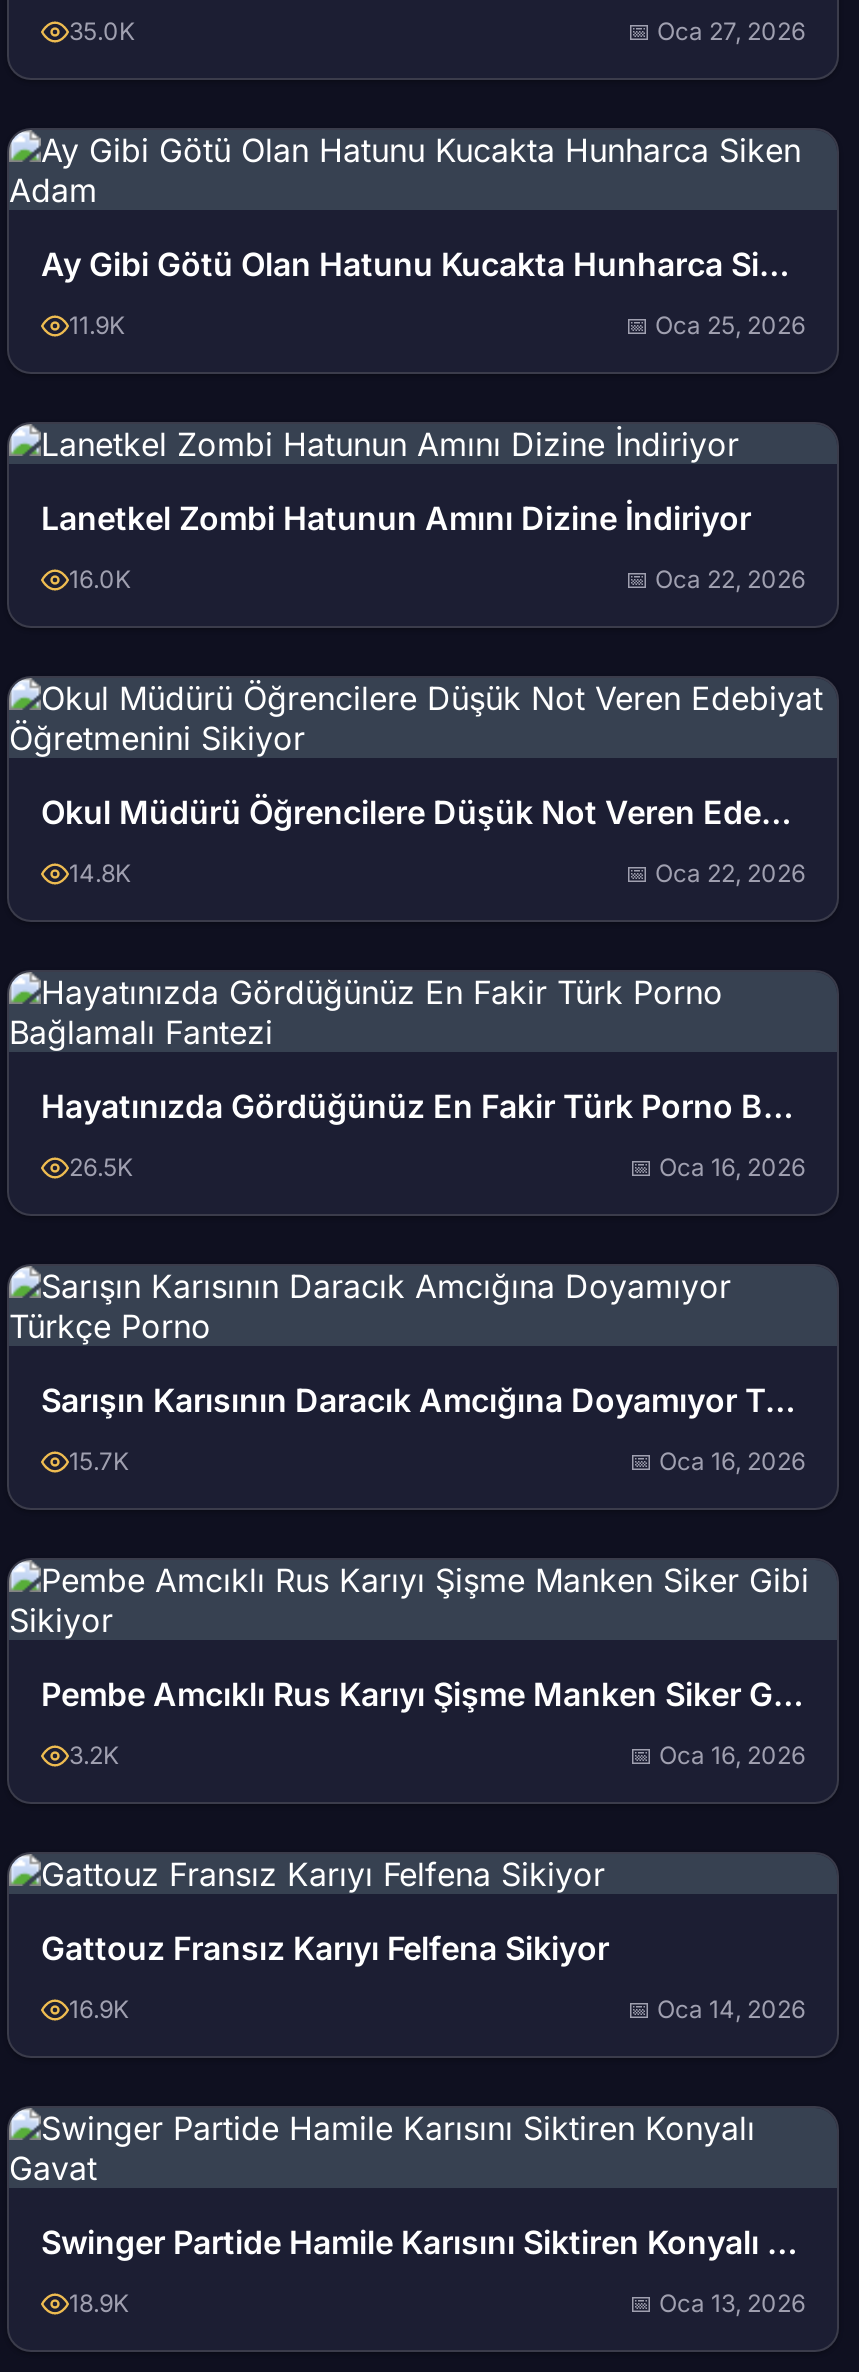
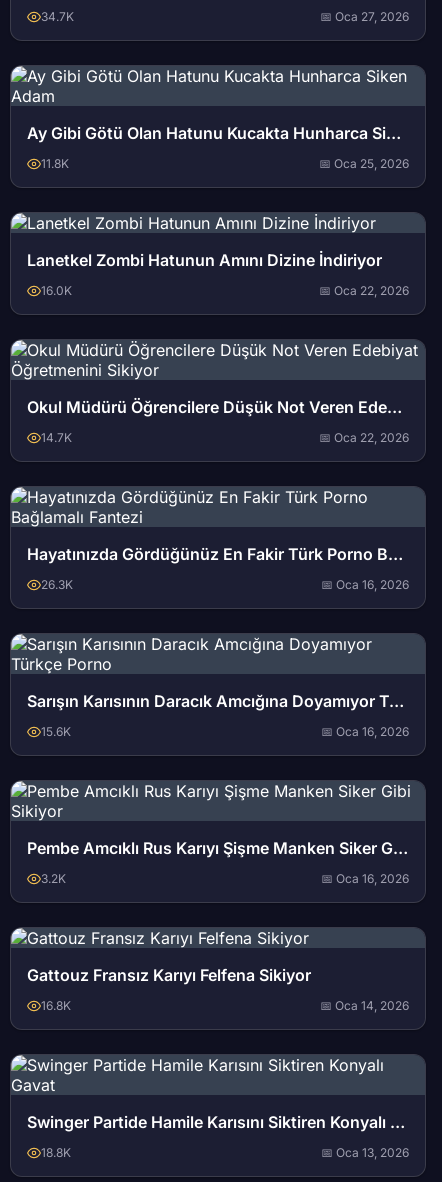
[69,16,135,46] 35.0K -> [41,9,74,24] 34.7K
[69,310,125,340] 11.9K -> [41,156,69,171] 11.8K
[69,858,131,888] 14.8K -> [41,430,72,445] 14.7K
[69,1152,133,1182] 26.5K -> [41,577,73,592] 26.3K
[69,1446,129,1476] 15.7K -> [41,724,71,739] 15.6K
[69,1994,129,2024] 16.9K -> [41,998,71,1013] 16.8K
[69,2288,129,2318] 18.9K -> [41,1145,71,1160] 18.8K

